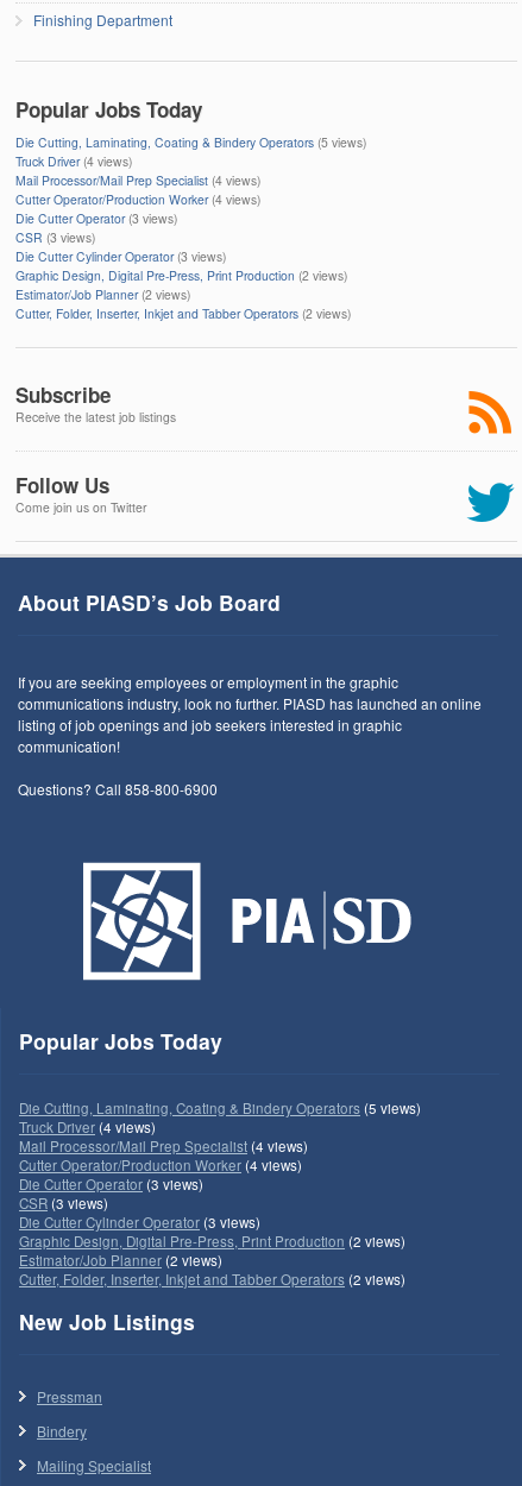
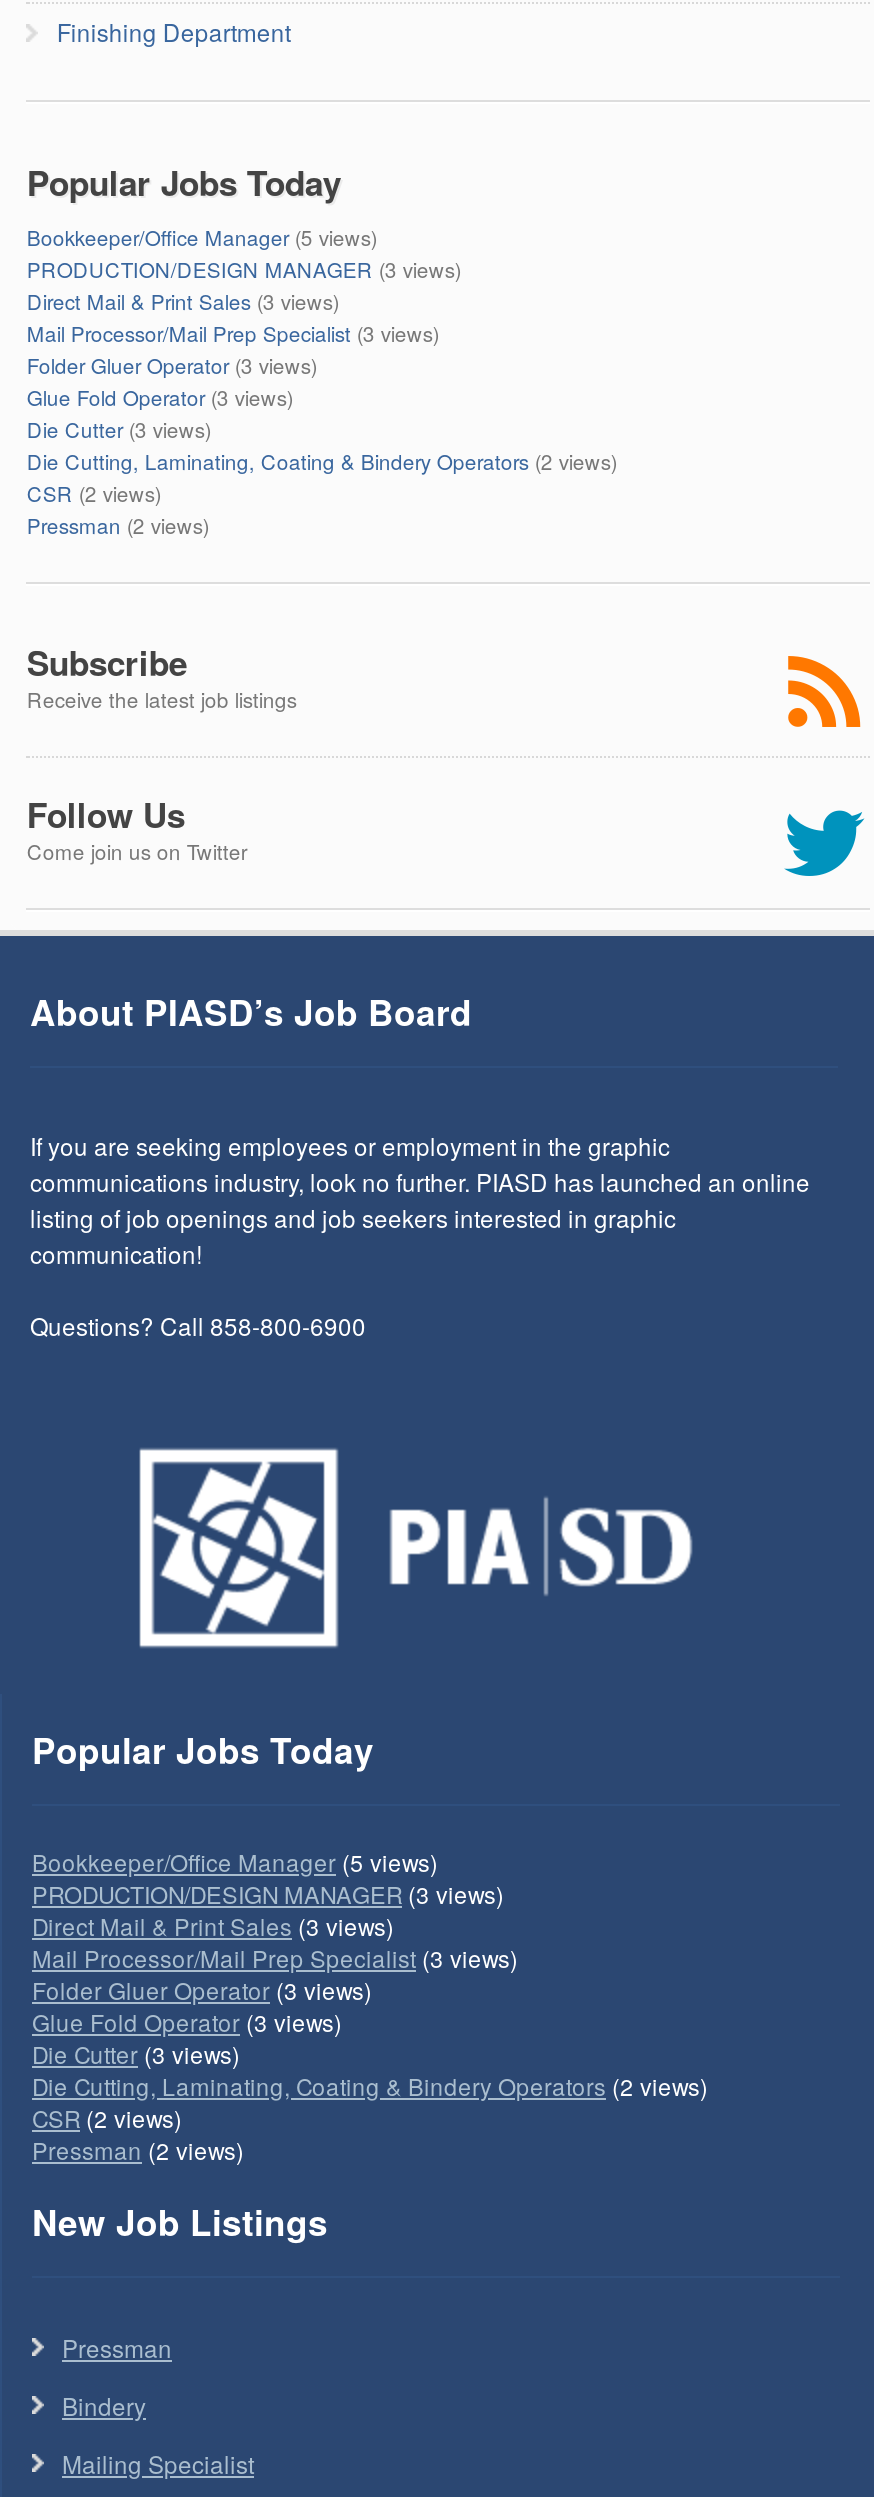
[16,133,367,322] Die Cutting, Laminating, Coating & Bindery Operators (5 views) | Truck Driver (4 views) | Mail Processor/Mail Prep Specialist (4 views) | Cutter Operator/Production Worker (4 views) | Die Cutter Operator (3 views) | CSR (3 views) | Die Cutter Cylinder Operator (3 views) | Graphic Design, Digital Pre-Press, Print Production (2 views) | Estimator/Job Planner (2 views) | Cutter, Folder, Inserter, Inkjet and Tabber Operators (2 views) -> [27,222,617,540] Bookkeeper/Office Manager (5 views) | PRODUCTION/DESIGN MANAGER (3 views) | Direct Mail & Print Sales (3 views) | Mail Processor/Mail Prep Specialist (3 views) | Folder Gluer Operator (3 views) | Glue Fold Operator (3 views) | Die Cutter (3 views) | Die Cutting, Laminating, Coating & Bindery Operators (2 views) | CSR (2 views) | Pressman (2 views)
[19,1099,421,1289] Die Cutting, Laminating, Coating & Bindery Operators (5 views) | Truck Driver (4 views) | Mail Processor/Mail Prep Specialist (4 views) | Cutter Operator/Production Worker (4 views) | Die Cutter Operator (3 views) | CSR (3 views) | Die Cutter Cylinder Operator (3 views) | Graphic Design, Digital Pre-Press, Print Production (2 views) | Estimator/Job Planner (2 views) | Cutter, Folder, Inserter, Inkjet and Tabber Operators (2 views) -> [32,1847,708,2167] Bookkeeper/Office Manager (5 views) | PRODUCTION/DESIGN MANAGER (3 views) | Direct Mail & Print Sales (3 views) | Mail Processor/Mail Prep Specialist (3 views) | Folder Gluer Operator (3 views) | Glue Fold Operator (3 views) | Die Cutter (3 views) | Die Cutting, Laminating, Coating & Bindery Operators (2 views) | CSR (2 views) | Pressman (2 views)

